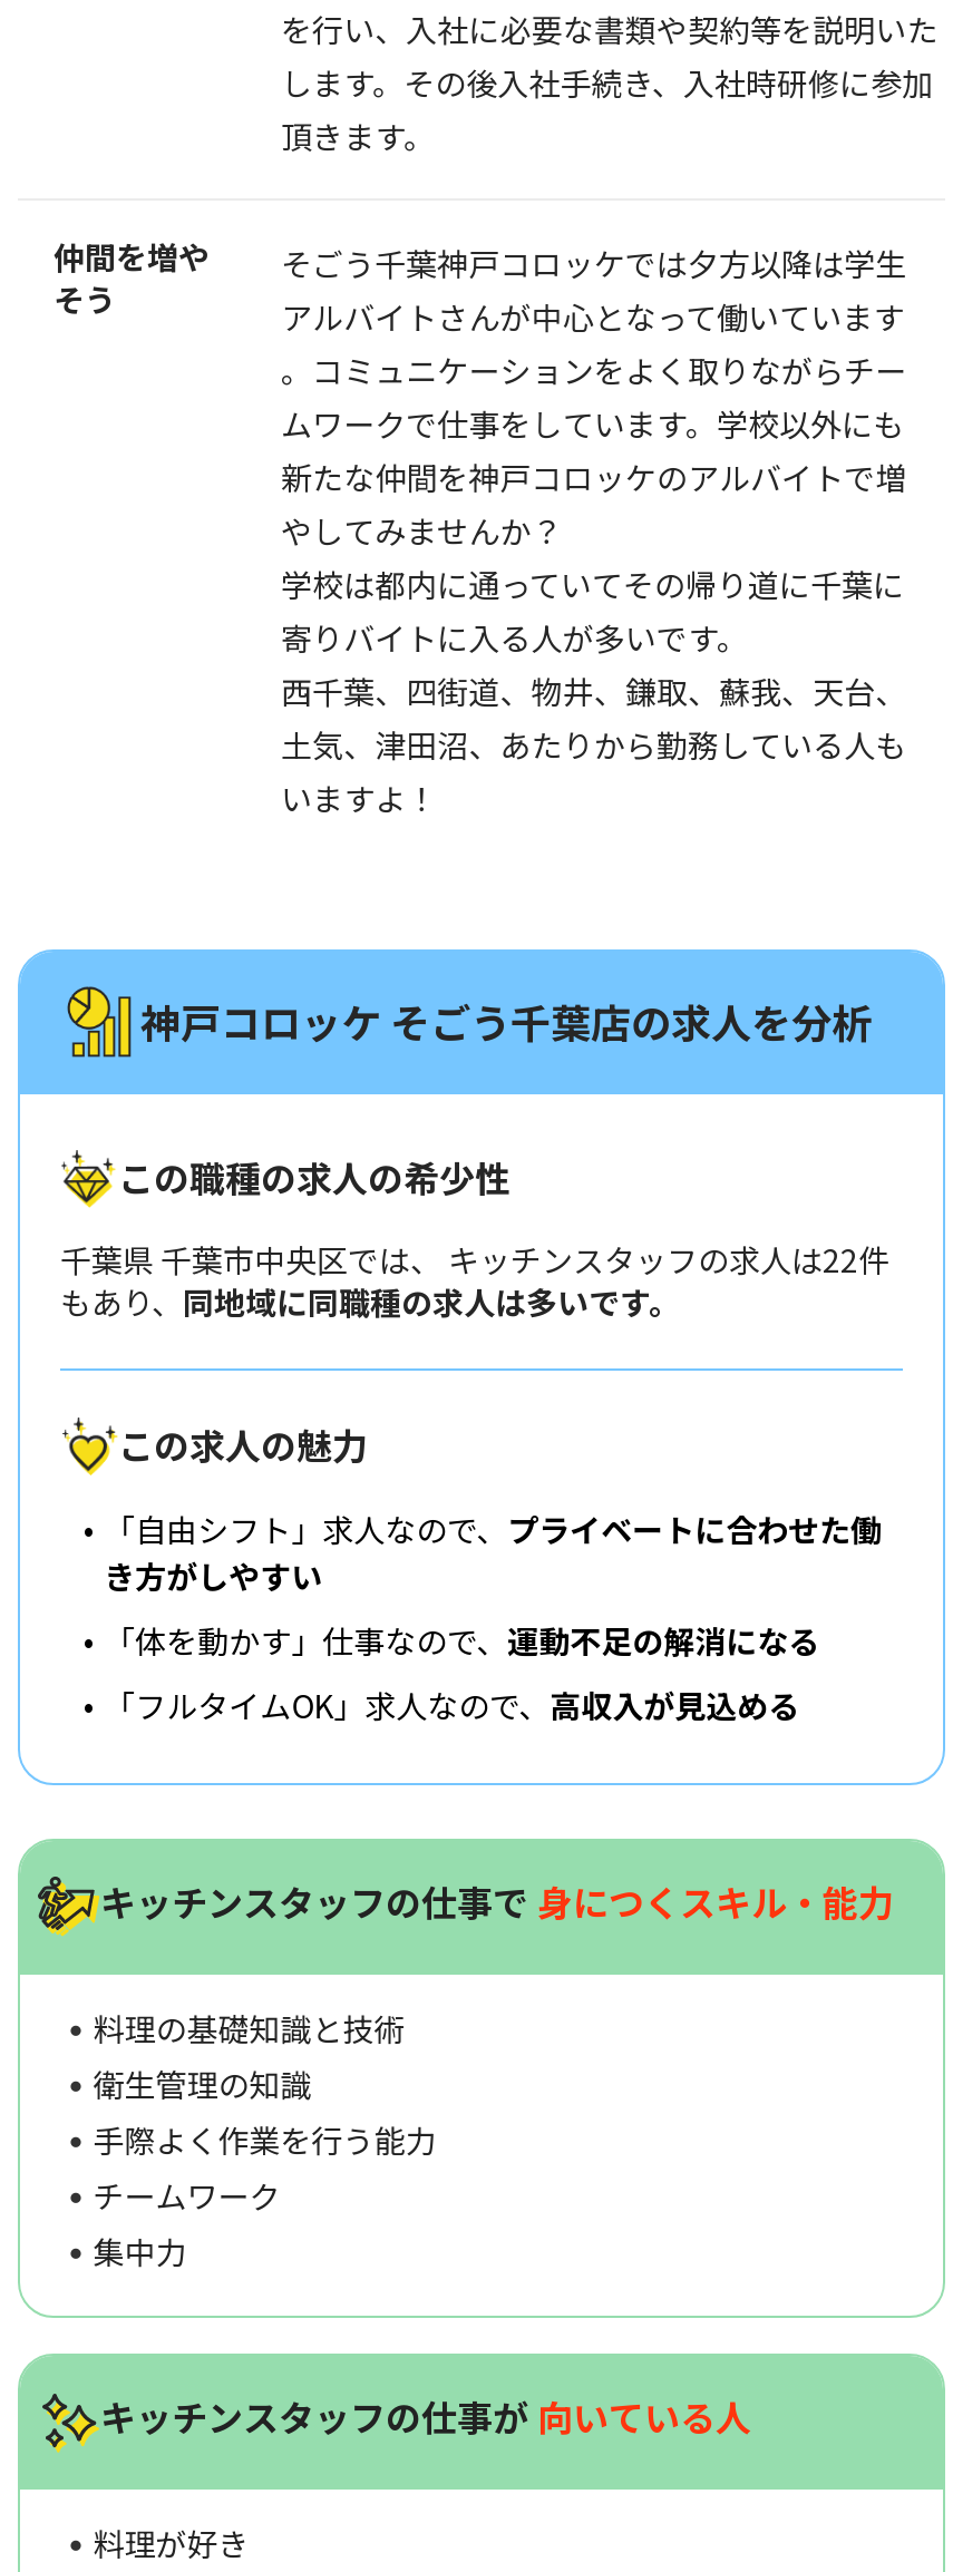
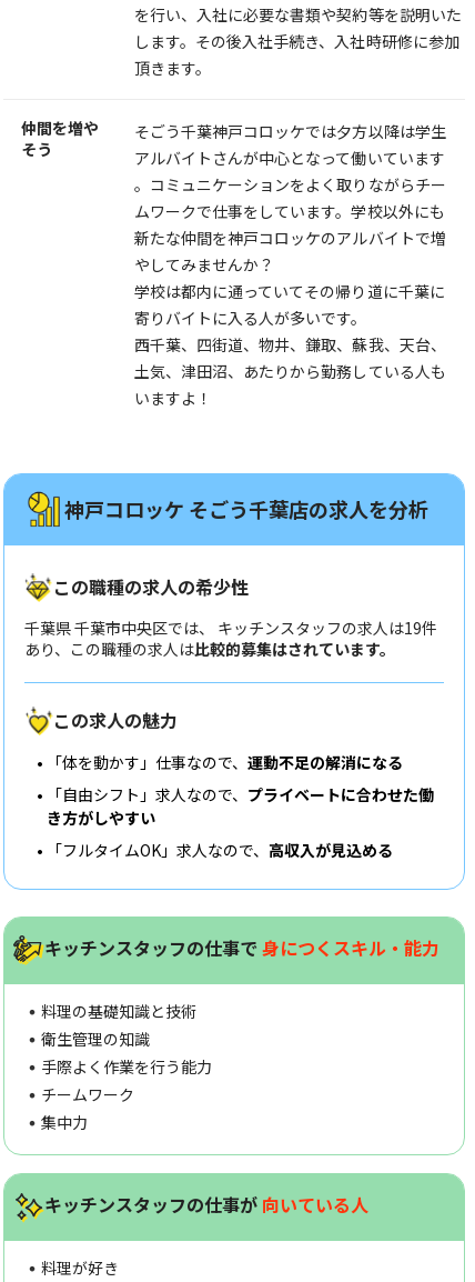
[60,1236,889,1323] 千葉県 千葉市中央区では、 キッチンスタッフの求人は22件 | もあり、同地域に同職種の求人は多いです。 -> [24,616,437,659] 千葉県 千葉市中央区では、 キッチンスタッフの求人は19件 | あり、この職種の求人は比較的募集はされています。
moved [104,1506,882,1597] -> [46,783,433,828]: 「自由シフト」求人なので、プライベートに合わせた働 | き方がしやすい
moved [104,1617,819,1662] -> [46,750,402,773]: 「体を動かす」仕事なので、運動不足の解消になる

